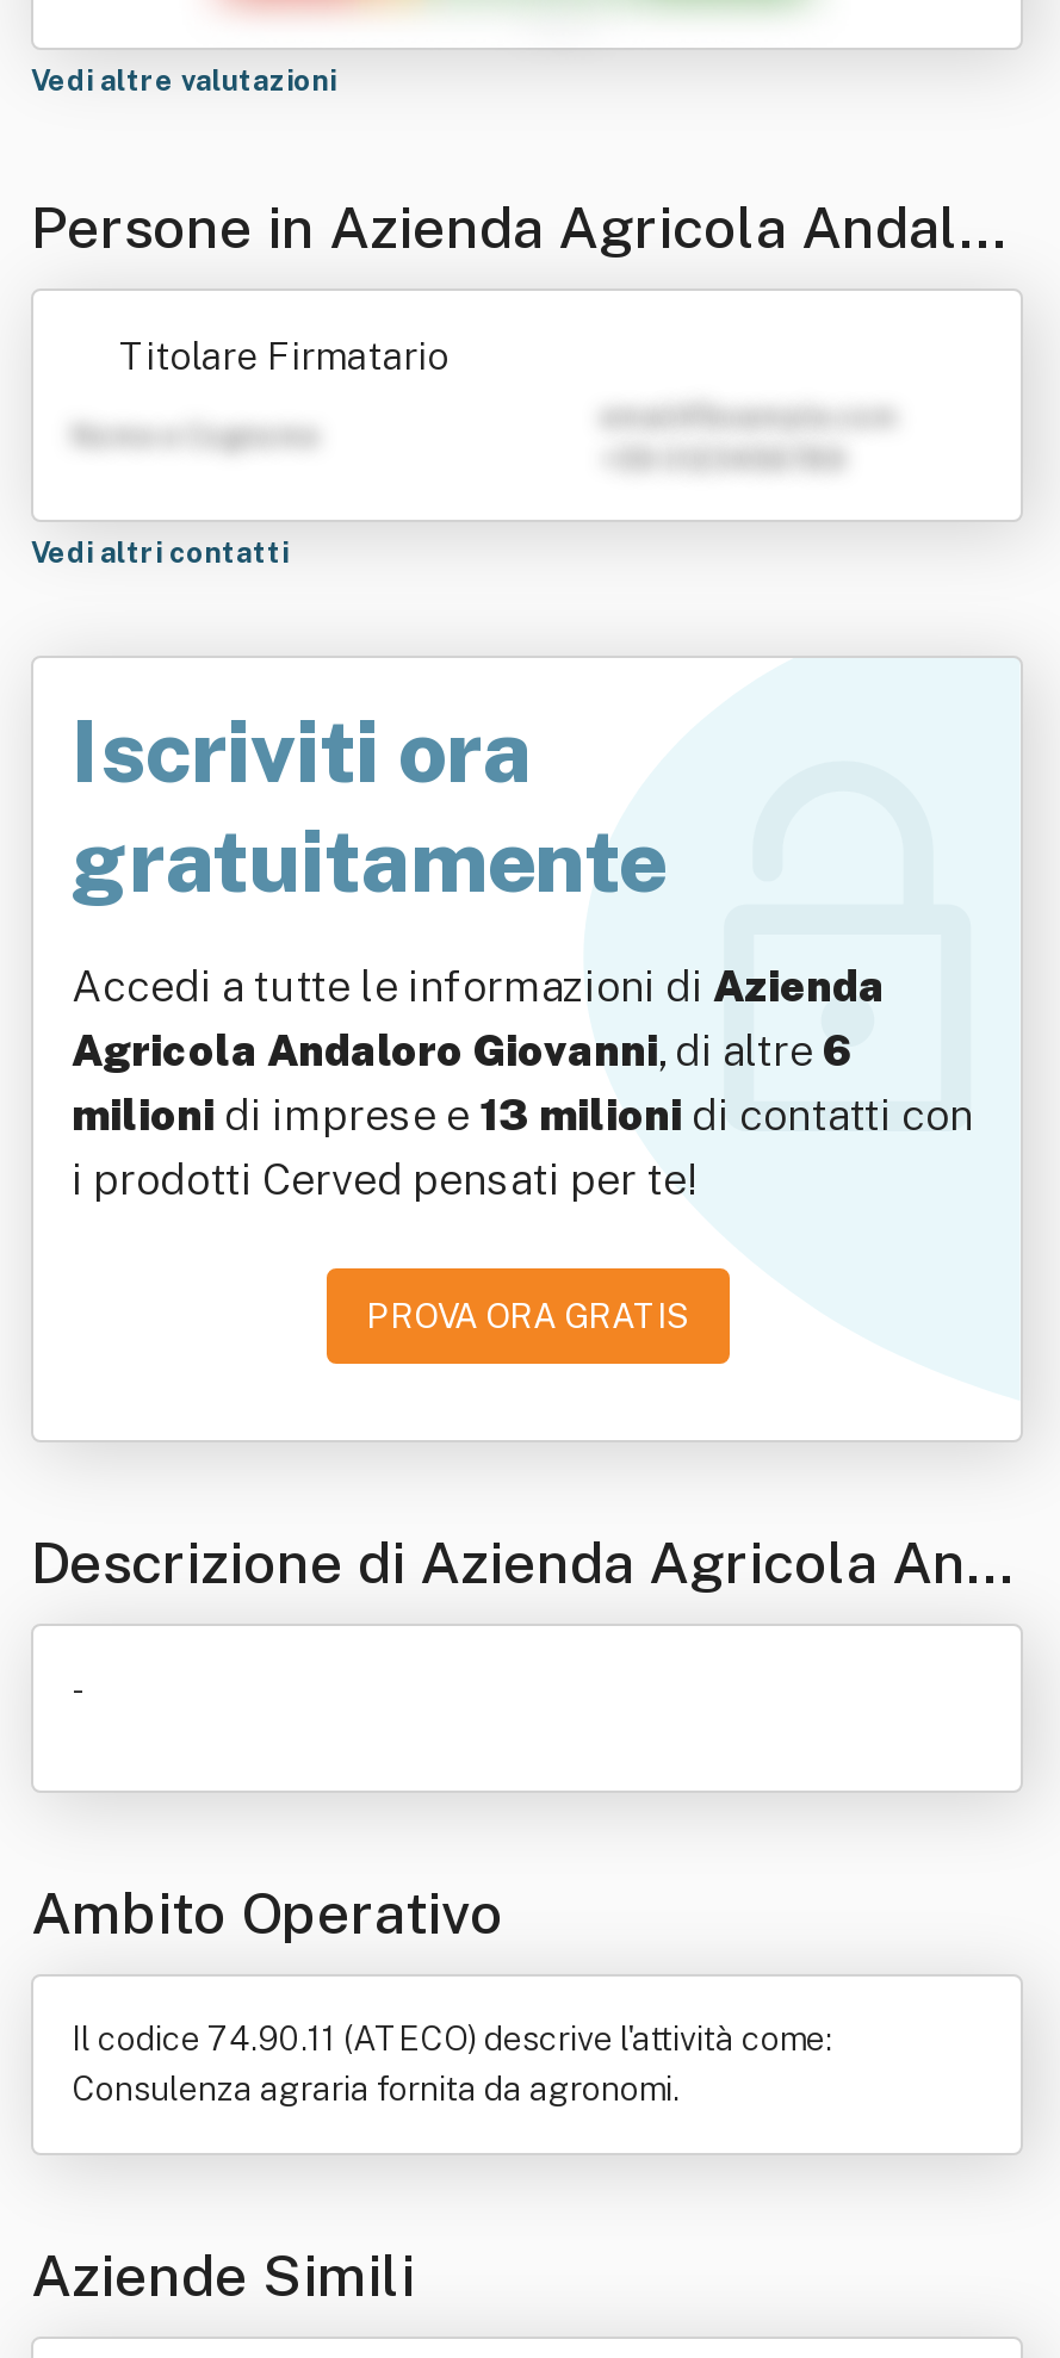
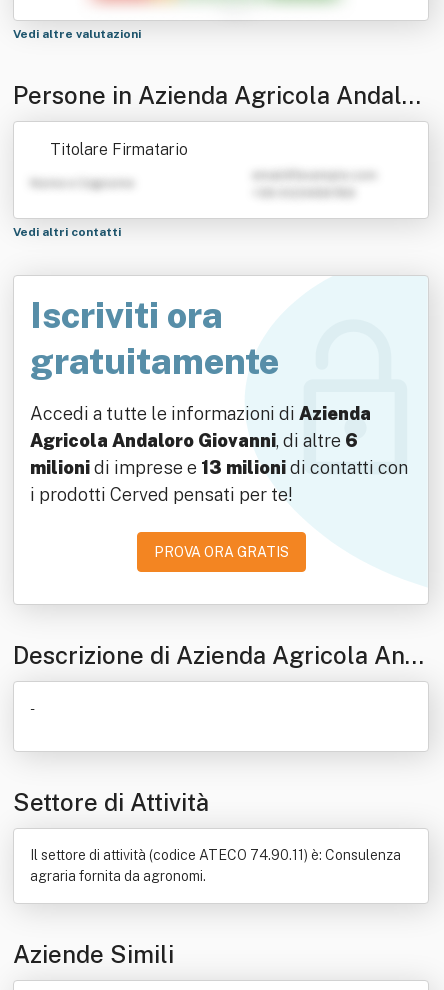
[31,1879,503,1946] Ambito Operativo -> [13,788,209,816] Settore di Attività
[72,2019,832,2108] Il codice 74.90.11 (ATECO) descrive l'attività come: | Consulenza agraria fornita da agronomi. -> [30,847,401,884] Il settore di attività (codice ATECO 74.90.11) è: Consulenza | agraria fornita da agronomi.

